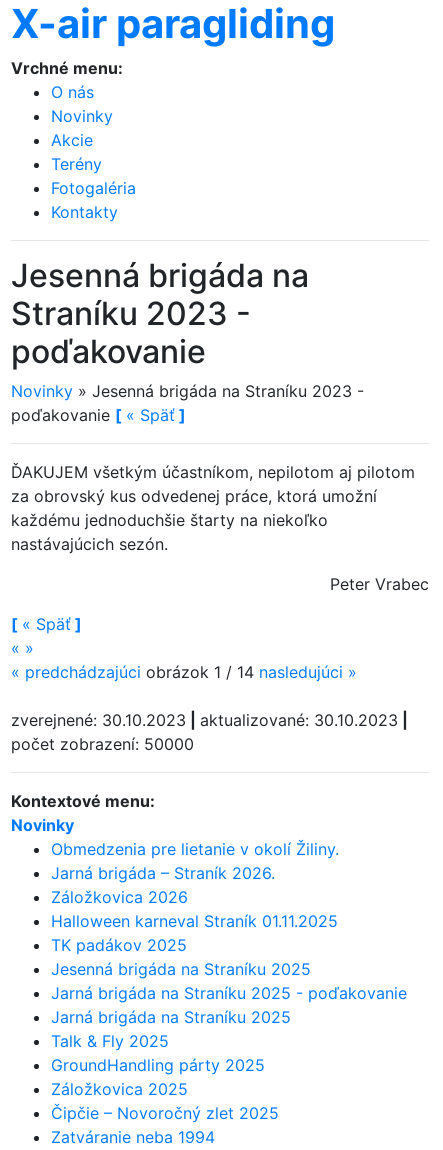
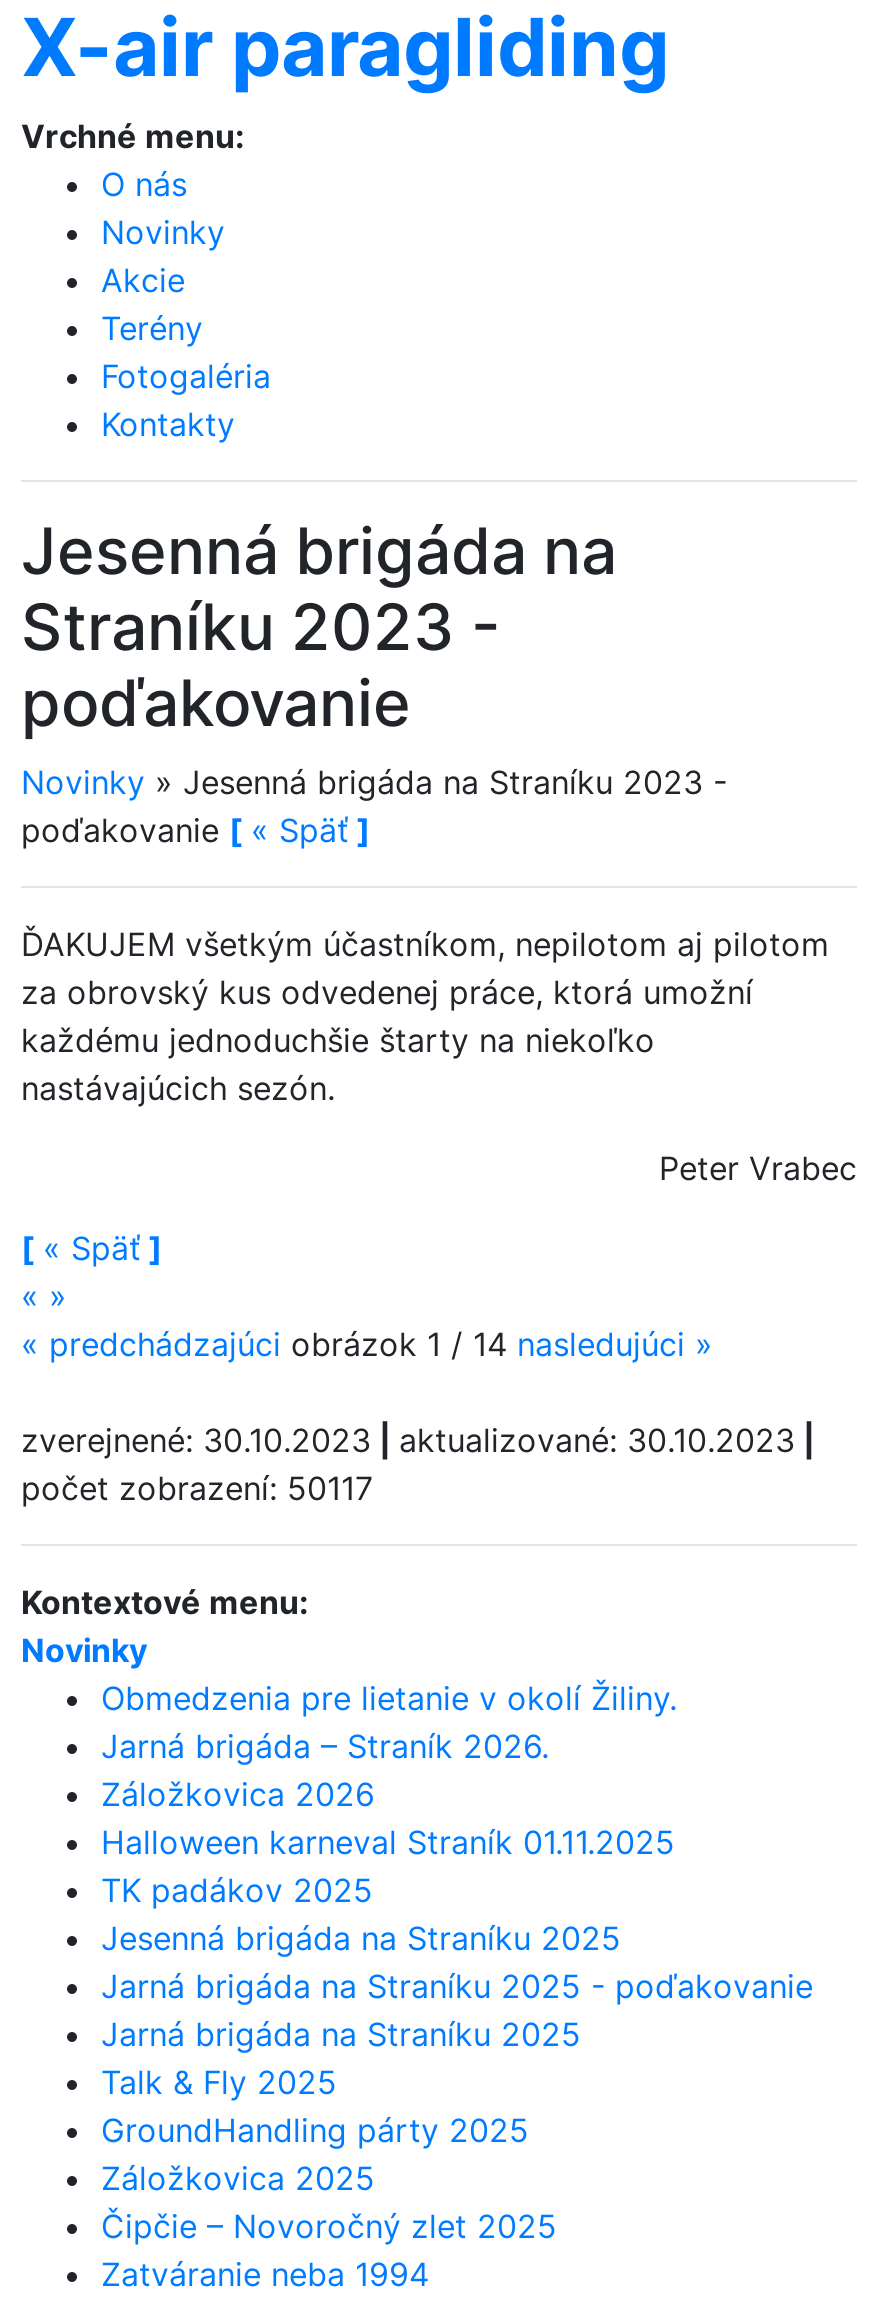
[11,734,194,754] počet zobrazení: 50000 -> [21,1468,373,1508] počet zobrazení: 50117

